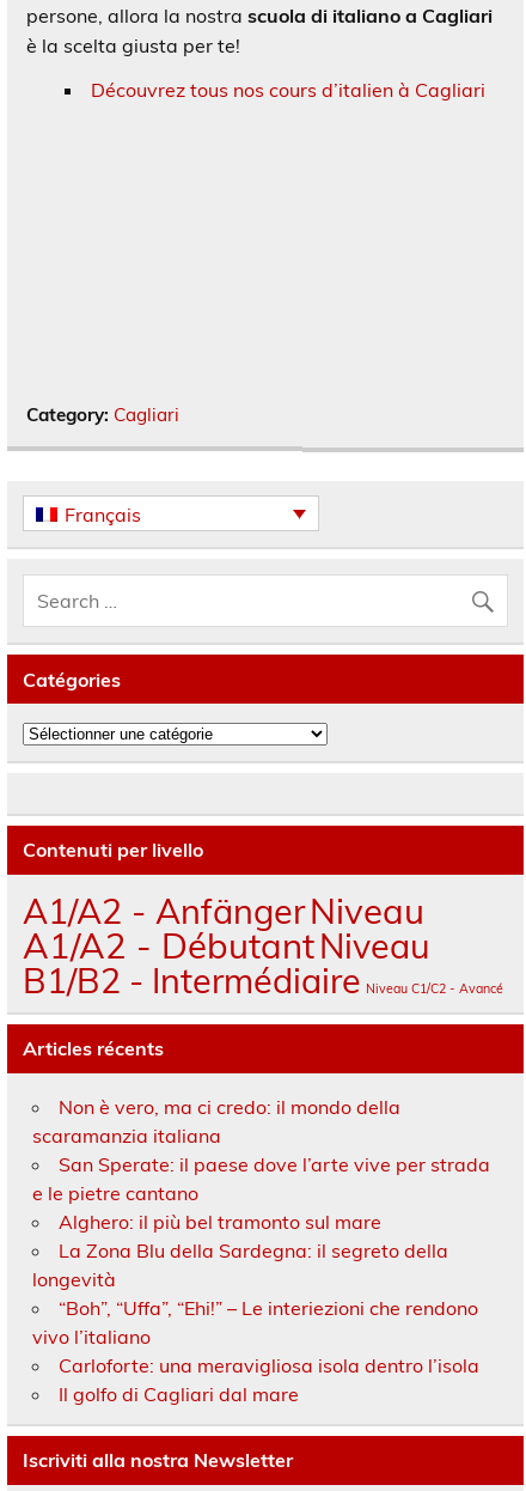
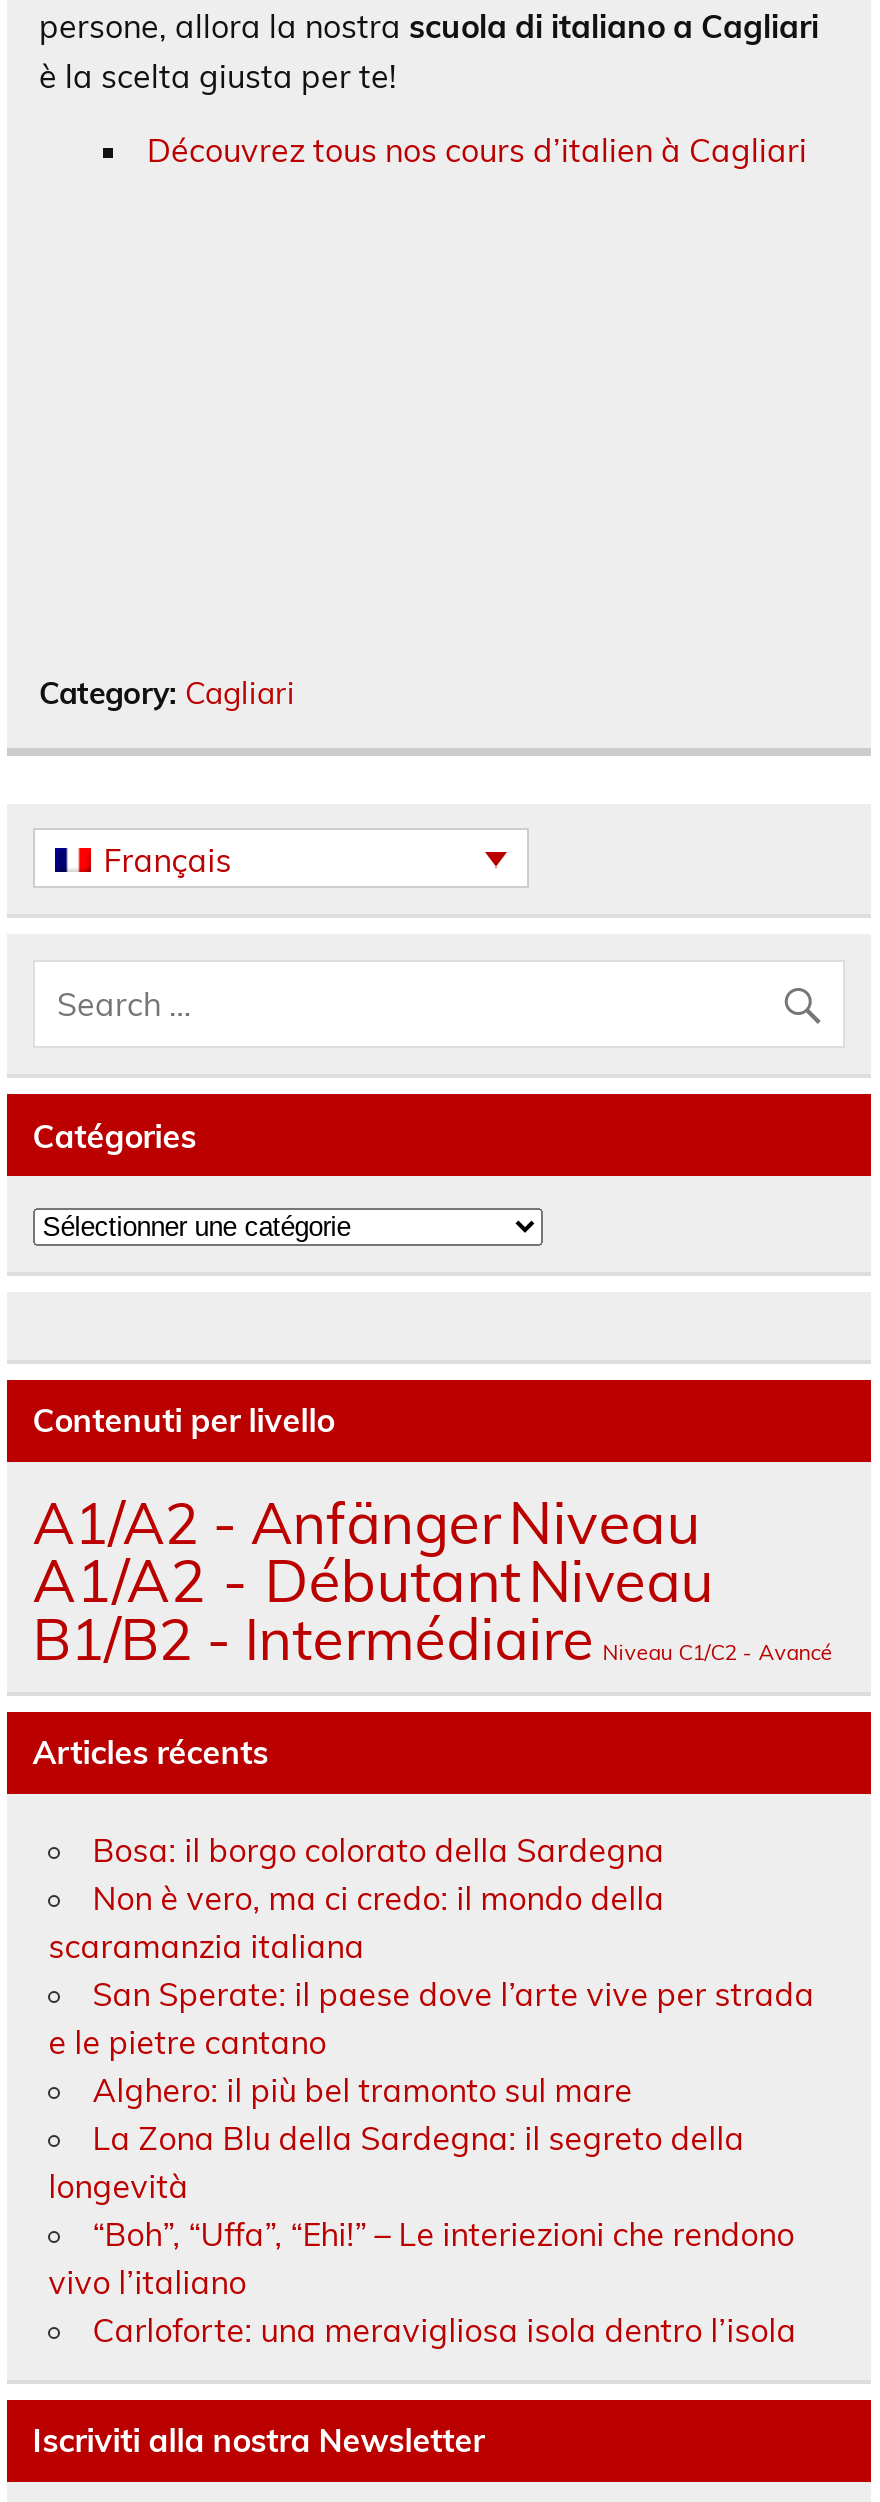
none -> [93,1830,665,1870] Bosa: il borgo colorato della Sardegna
moved [32,1095,490,1377] -> [49,1878,815,2350]: Non è vero, ma ci credo: il mondo della | scaramanzia italiana | San Sperate: il paese dove l’arte vive per strada | ... | vivo l’italiano | Carloforte: una meravigliosa isola dentro l’isola
[58,1382,299,1406] Il golfo di Cagliari dal mare -> none

